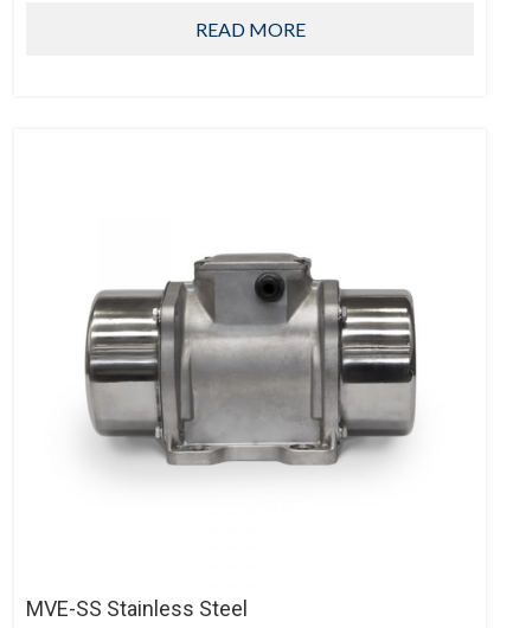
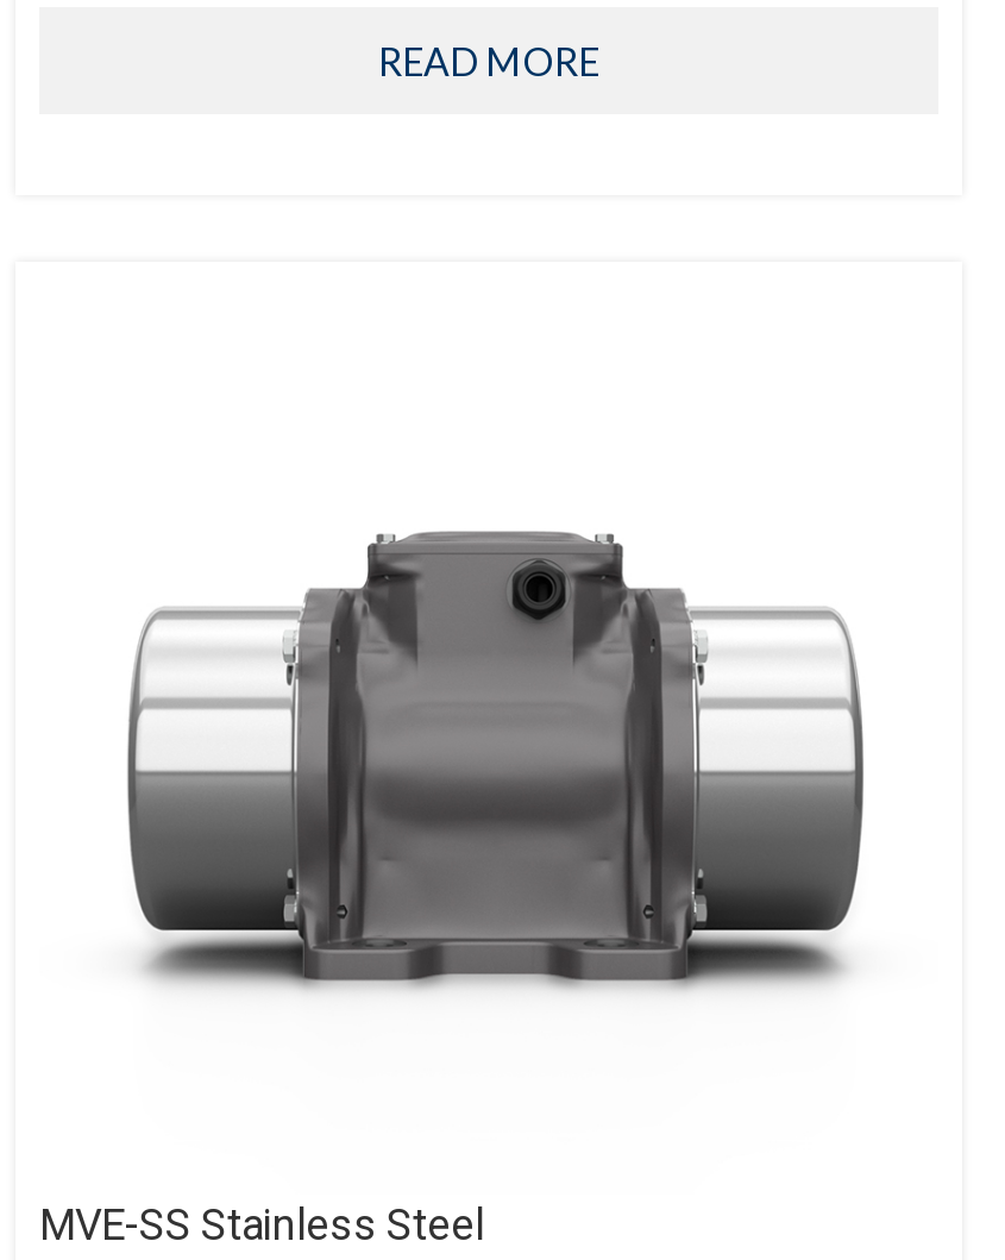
[70,252,436,492] [image] -> [125,512,865,992] [image]

